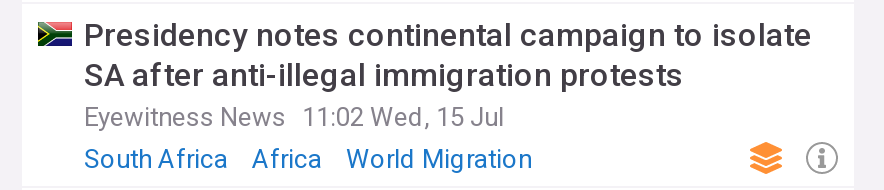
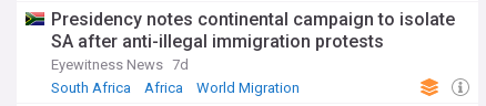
[84,102,504,132] Eyewitness News 11:02 Wed, 15 Jul -> [51,56,189,73] Eyewitness News 7d

